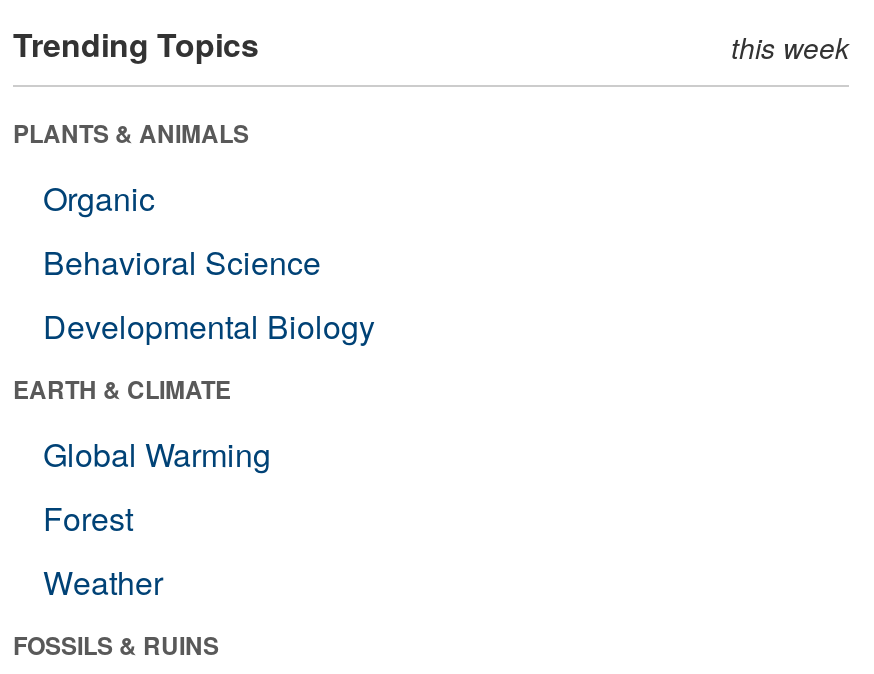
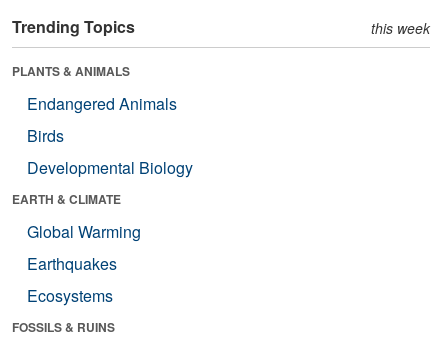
[43,175,321,285] Organic | Behavioral Science -> [27,92,177,147] Endangered Animals | Birds
[43,495,163,605] Forest | Weather -> [27,252,117,307] Earthquakes | Ecosystems

